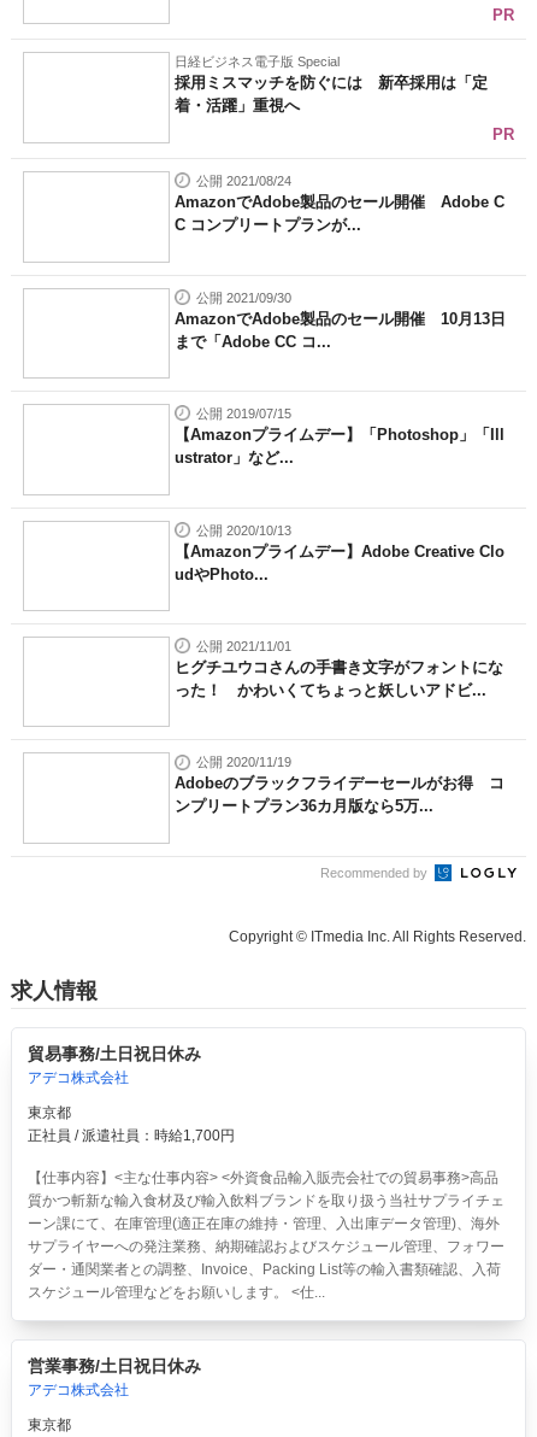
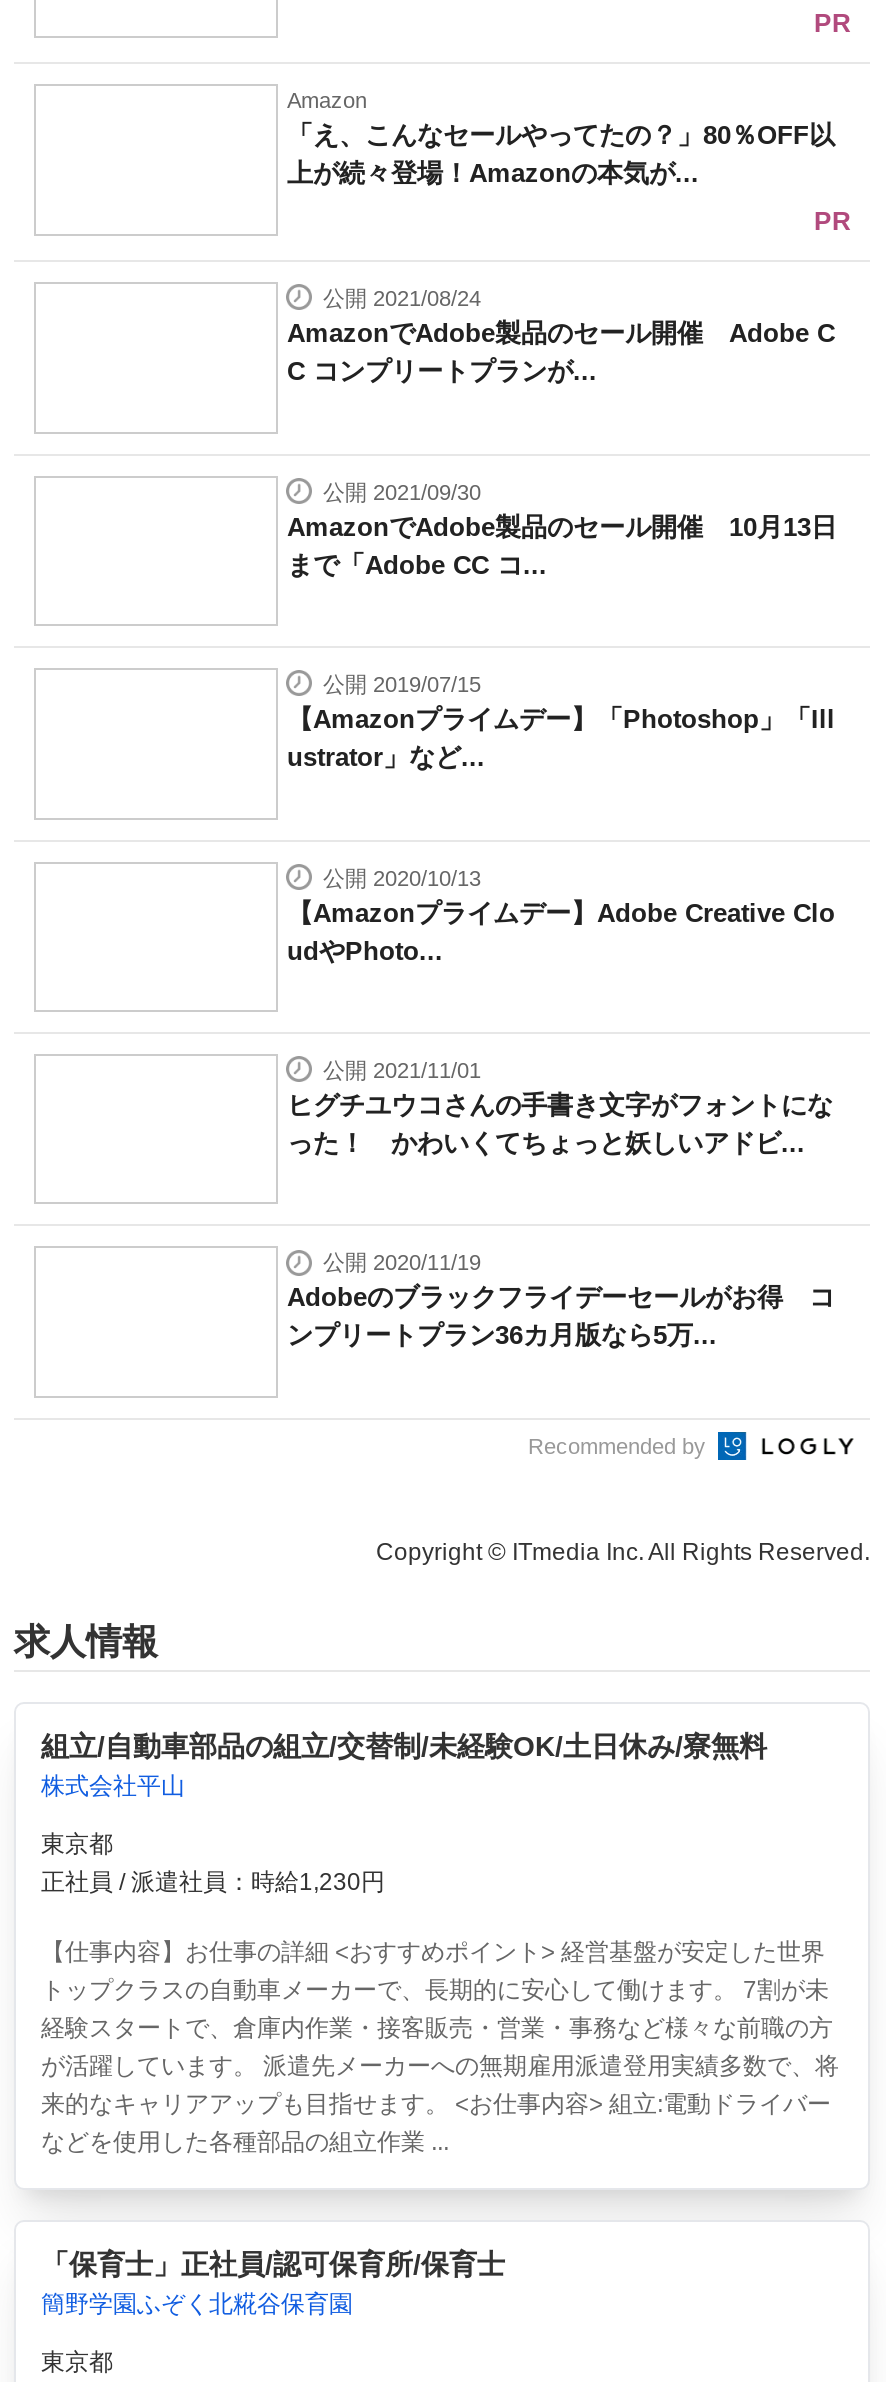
[175,55,488,115] 日経ビジネス電子版 Special | 採用ミスマッチを防ぐには 新卒採用は「定 | 着・活躍」重視へ -> [287,89,835,189] Amazon | 「え、こんなセールやってたの？」80％OFF以 | 上が続々登場！Amazonの本気が...
[27,1044,200,1087] 貿易事務/土日祝日休み | アデコ株式会社 -> [41,1731,767,1801] 組立/自動車部品の組立/交替制/未経験OK/土日休み/寮無料 | 株式会社平山
[27,1128,234,1145] 正社員 / 派遣社員：時給1,700円 -> [41,1869,385,1897] 正社員 / 派遣社員：時給1,230円
[27,1170,504,1301] 【仕事内容】<主な仕事内容> <外資食品輸入販売会社での貿易事務>高品 | 質かつ斬新な輸入食材及び輸入飲料ブランドを取り扱う当社サプライチェ | ーン課にて、在庫管理(適正在庫の維持・管理、入出庫データ管理)、海外 | サプライヤーへの発注業務、納期確認およびスケジュール管理、フォワー | ダー・通関業者との調整、Invoice、Packing List等の輸入書類確認、入荷 | スケジュール管理などをお願いします。 <仕... -> [41,1939,839,2157] 【仕事内容】お仕事の詳細 <おすすめポイント> 経営基盤が安定した世界 | トップクラスの自動車メーカーで、長期的に安心して働けます。 7割が未 | 経験スタートで、倉庫内作業・接客販売・営業・事務など様々な前職の方 | が活躍しています。 派遣先メーカーへの無期雇用派遣登用実績多数で、将 | 来的なキャリアアップも目指せます。 <お仕事内容> 組立:電動ドライバー | などを使用した各種部品の組立作業 ...
[27,1357,200,1399] 営業事務/土日祝日休み | アデコ株式会社 -> [41,2249,505,2319] 「保育士」正社員/認可保育所/保育士 | 簡野学園ふぞく北糀谷保育園

